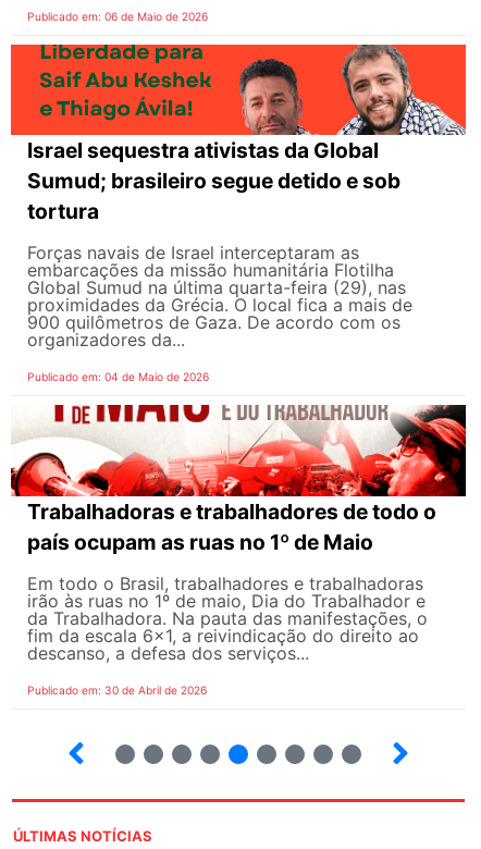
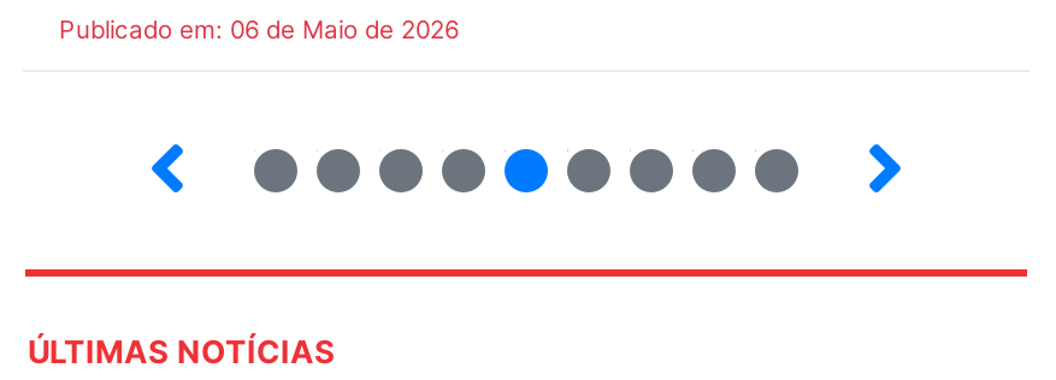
[10,44,467,384] [image] | Israel sequestra ativistas da Global | Sumud; brasileiro segue detido e sob | tortura | Forças navais de Israel interceptaram as | embarcações da missão humanitária Flotilha | Global Sumud na última quarta-feira (29), nas | proximidades da Grécia. O local fica a mais de | 900 quilômetros de Gaza. De acordo com os | organizadores da... | Publicado em: 04 de Maio de 2026 -> none
[10,404,467,697] [image] | Trabalhadoras e trabalhadores de todo o | país ocupam as ruas no 1º de Maio | Em todo o Brasil, trabalhadores e trabalhadoras | irão às ruas no 1º de maio, Dia do Trabalhador e | da Trabalhadora. Na pauta das manifestações, o | fim da escala 6×1, a reivindicação do direito ao | descanso, a defesa dos serviços... | Publicado em: 30 de Abril de 2026 -> none

